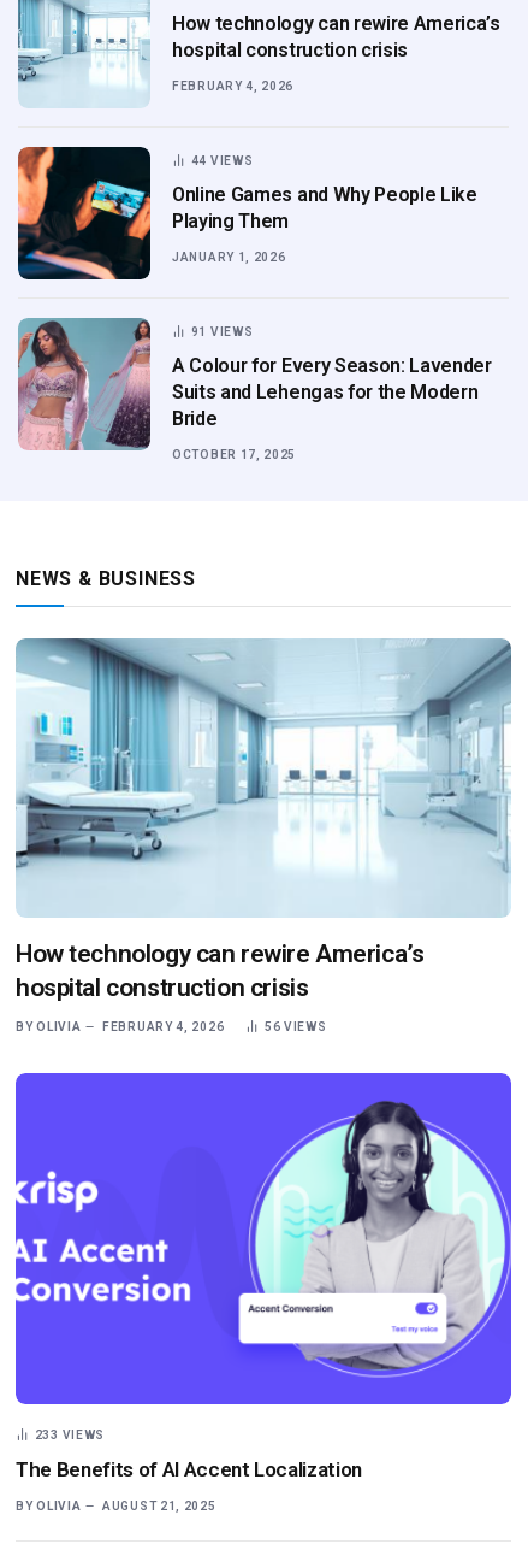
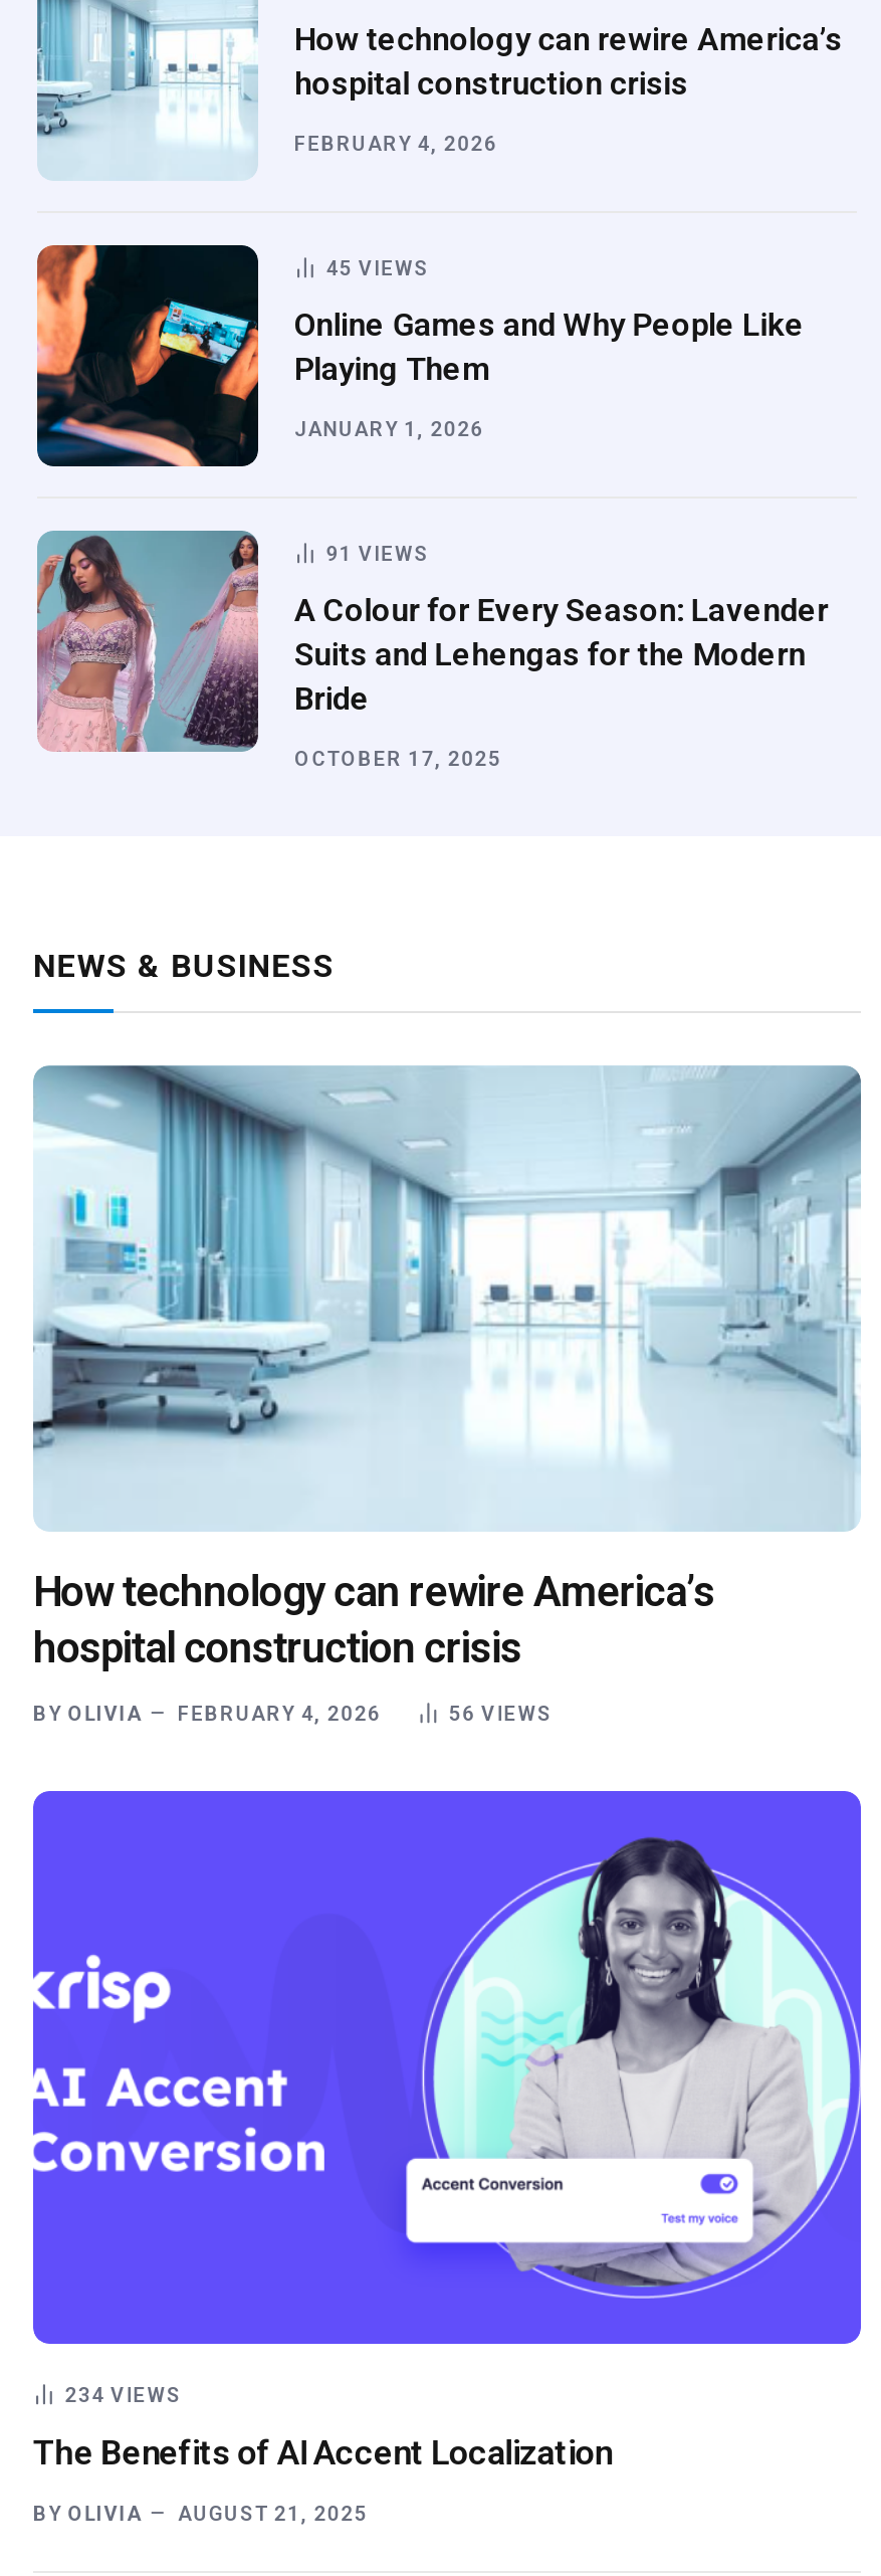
[191,155,253,168] 44 VIEWS -> [326,258,430,280] 45 VIEWS
[35,1428,105,1441] 233 VIEWS -> [65,2383,182,2406] 234 VIEWS

